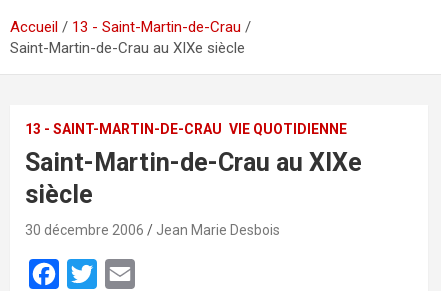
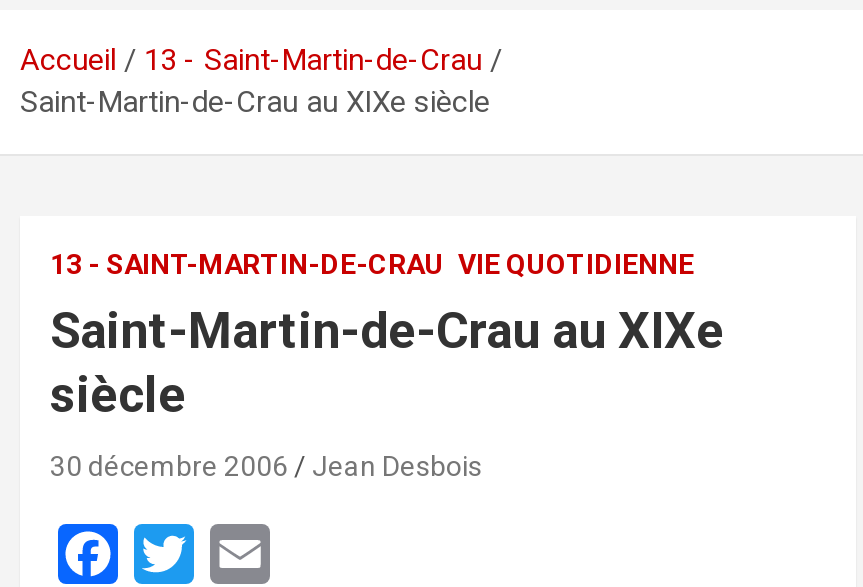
[156,222,280,238] Jean Marie Desbois -> [312,450,482,482] Jean Desbois

